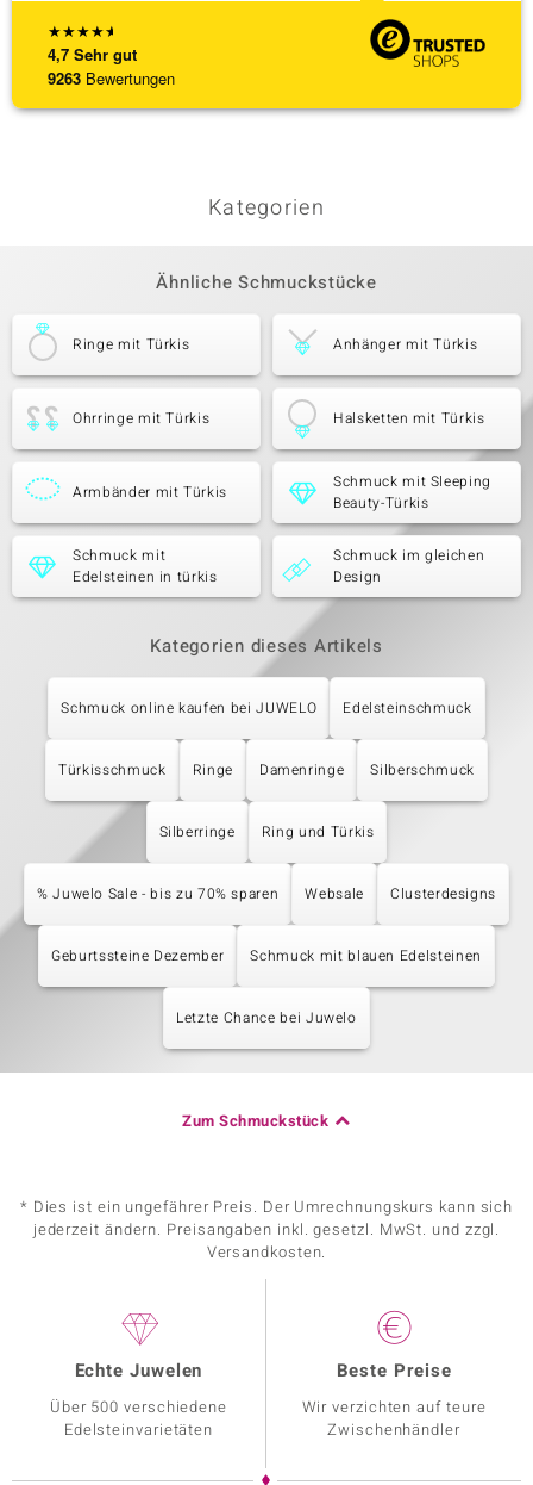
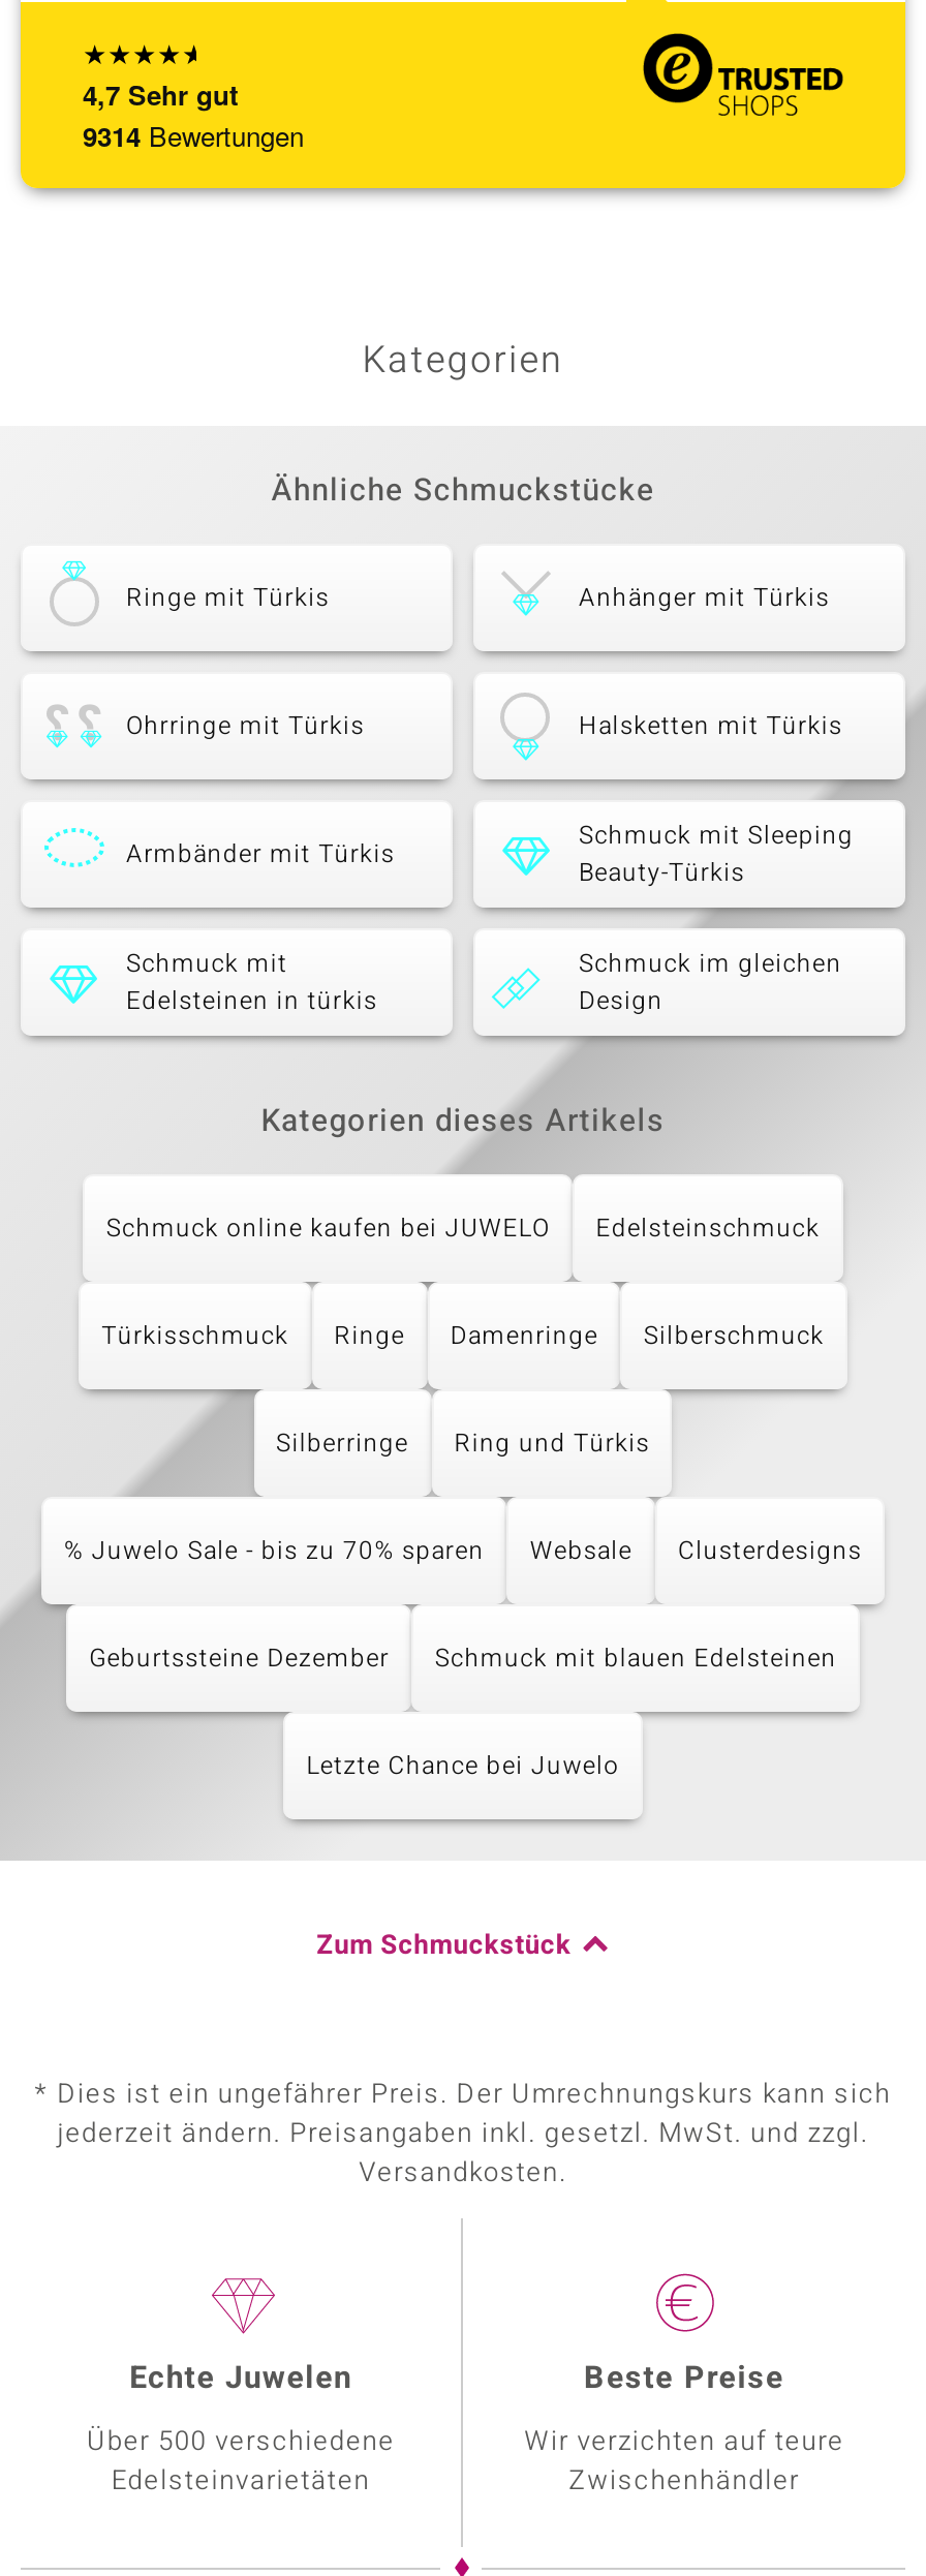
[48,67,175,89] 9263 Bewertungen -> [83,116,304,155] 9314 Bewertungen

